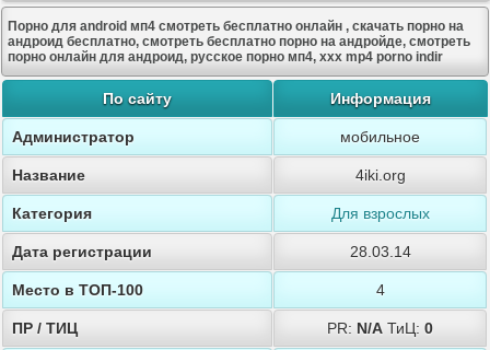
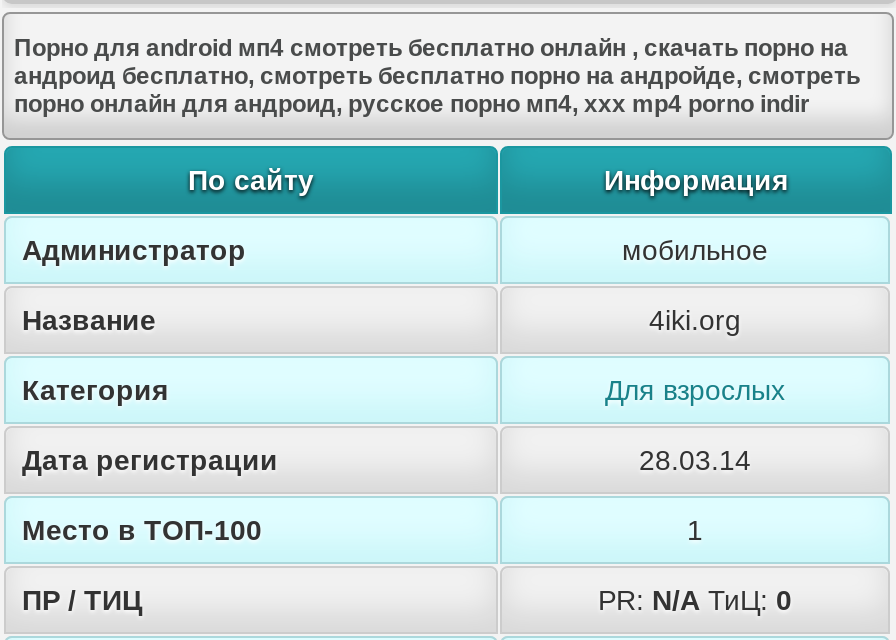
[376,281,384,299] 4 -> [687,514,703,546] 1

